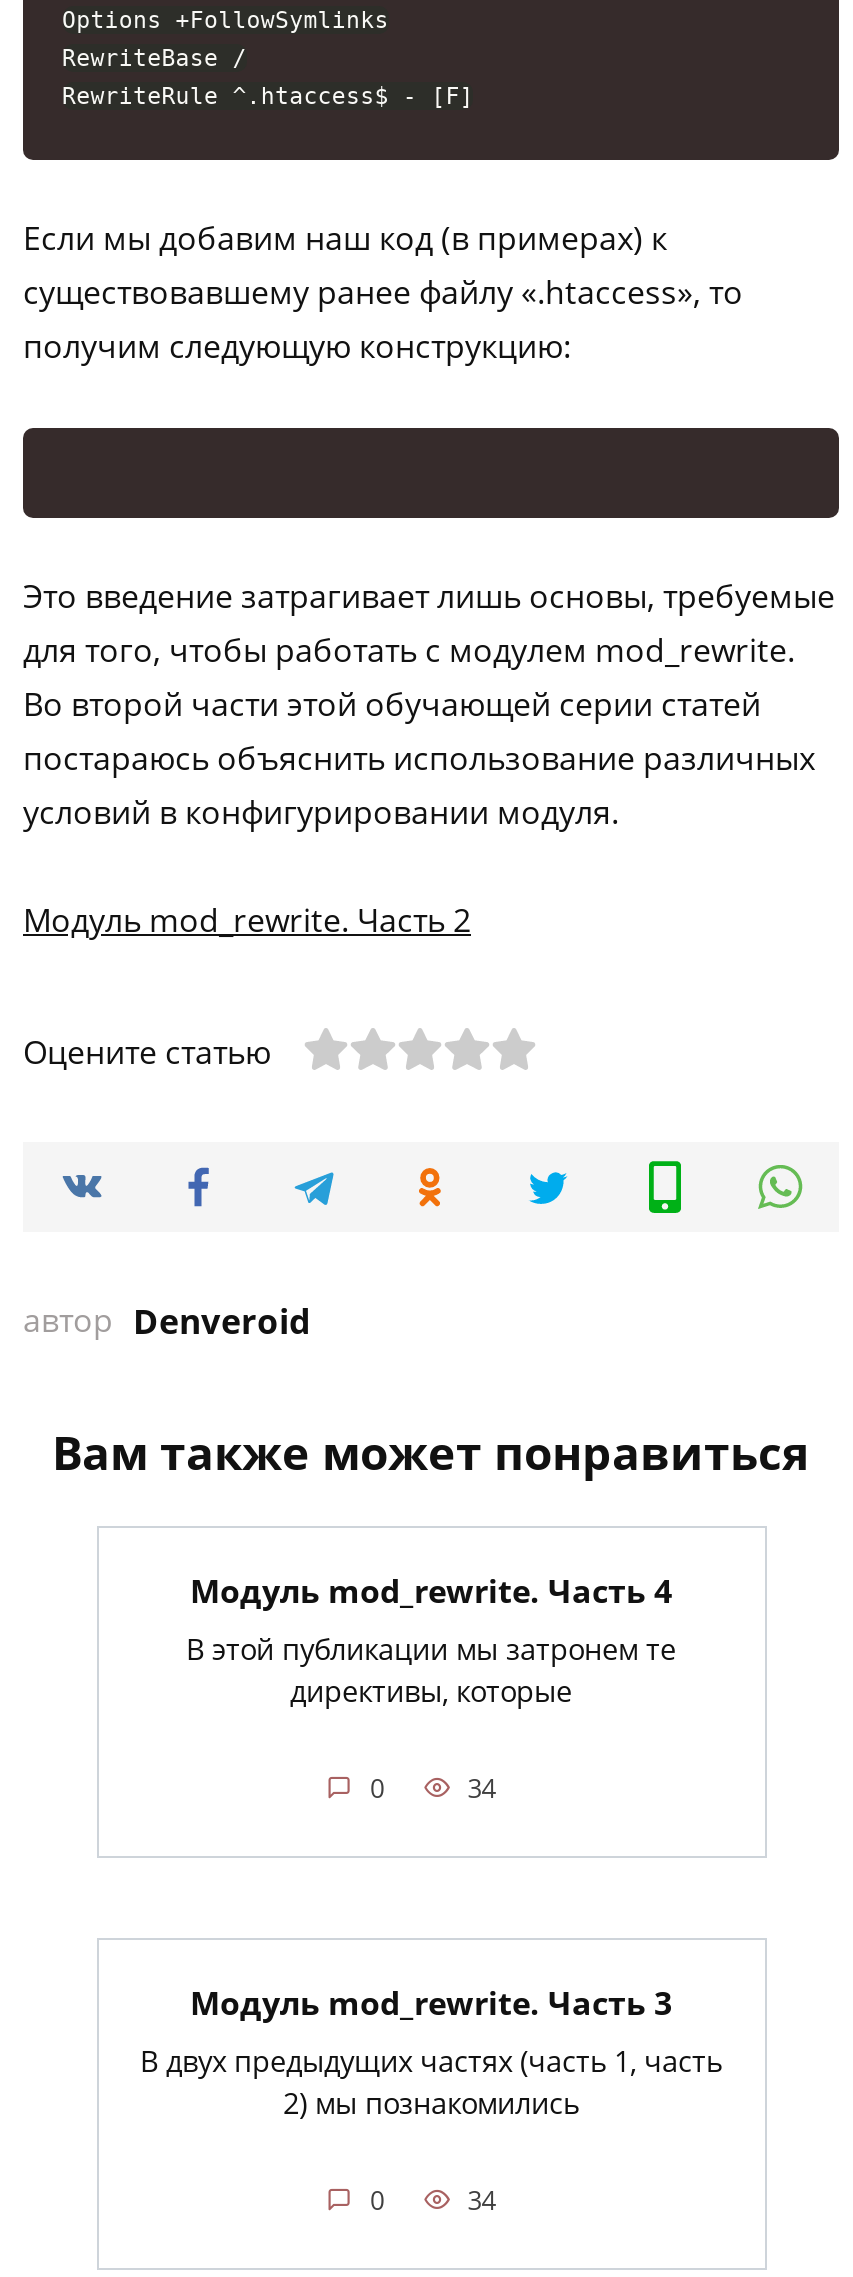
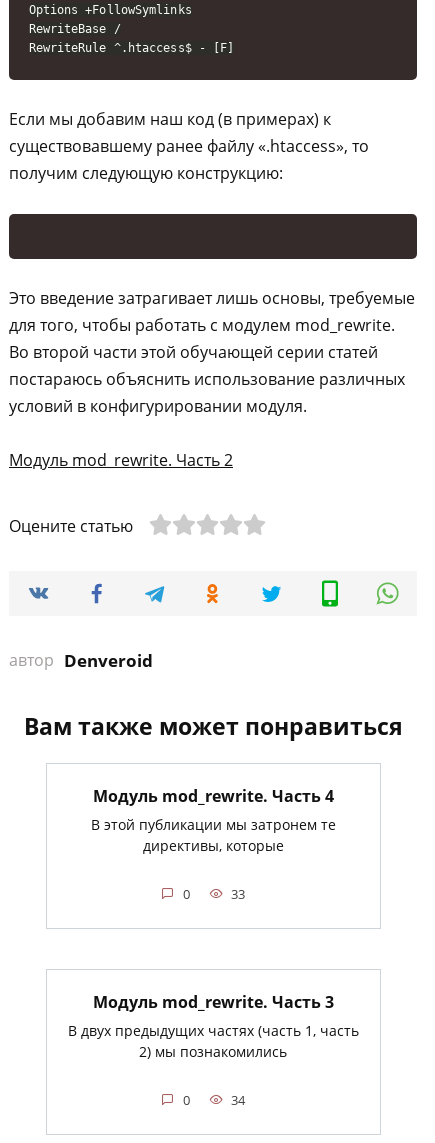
[467,1770,495,1806] 34 -> [231,885,245,903] 33

